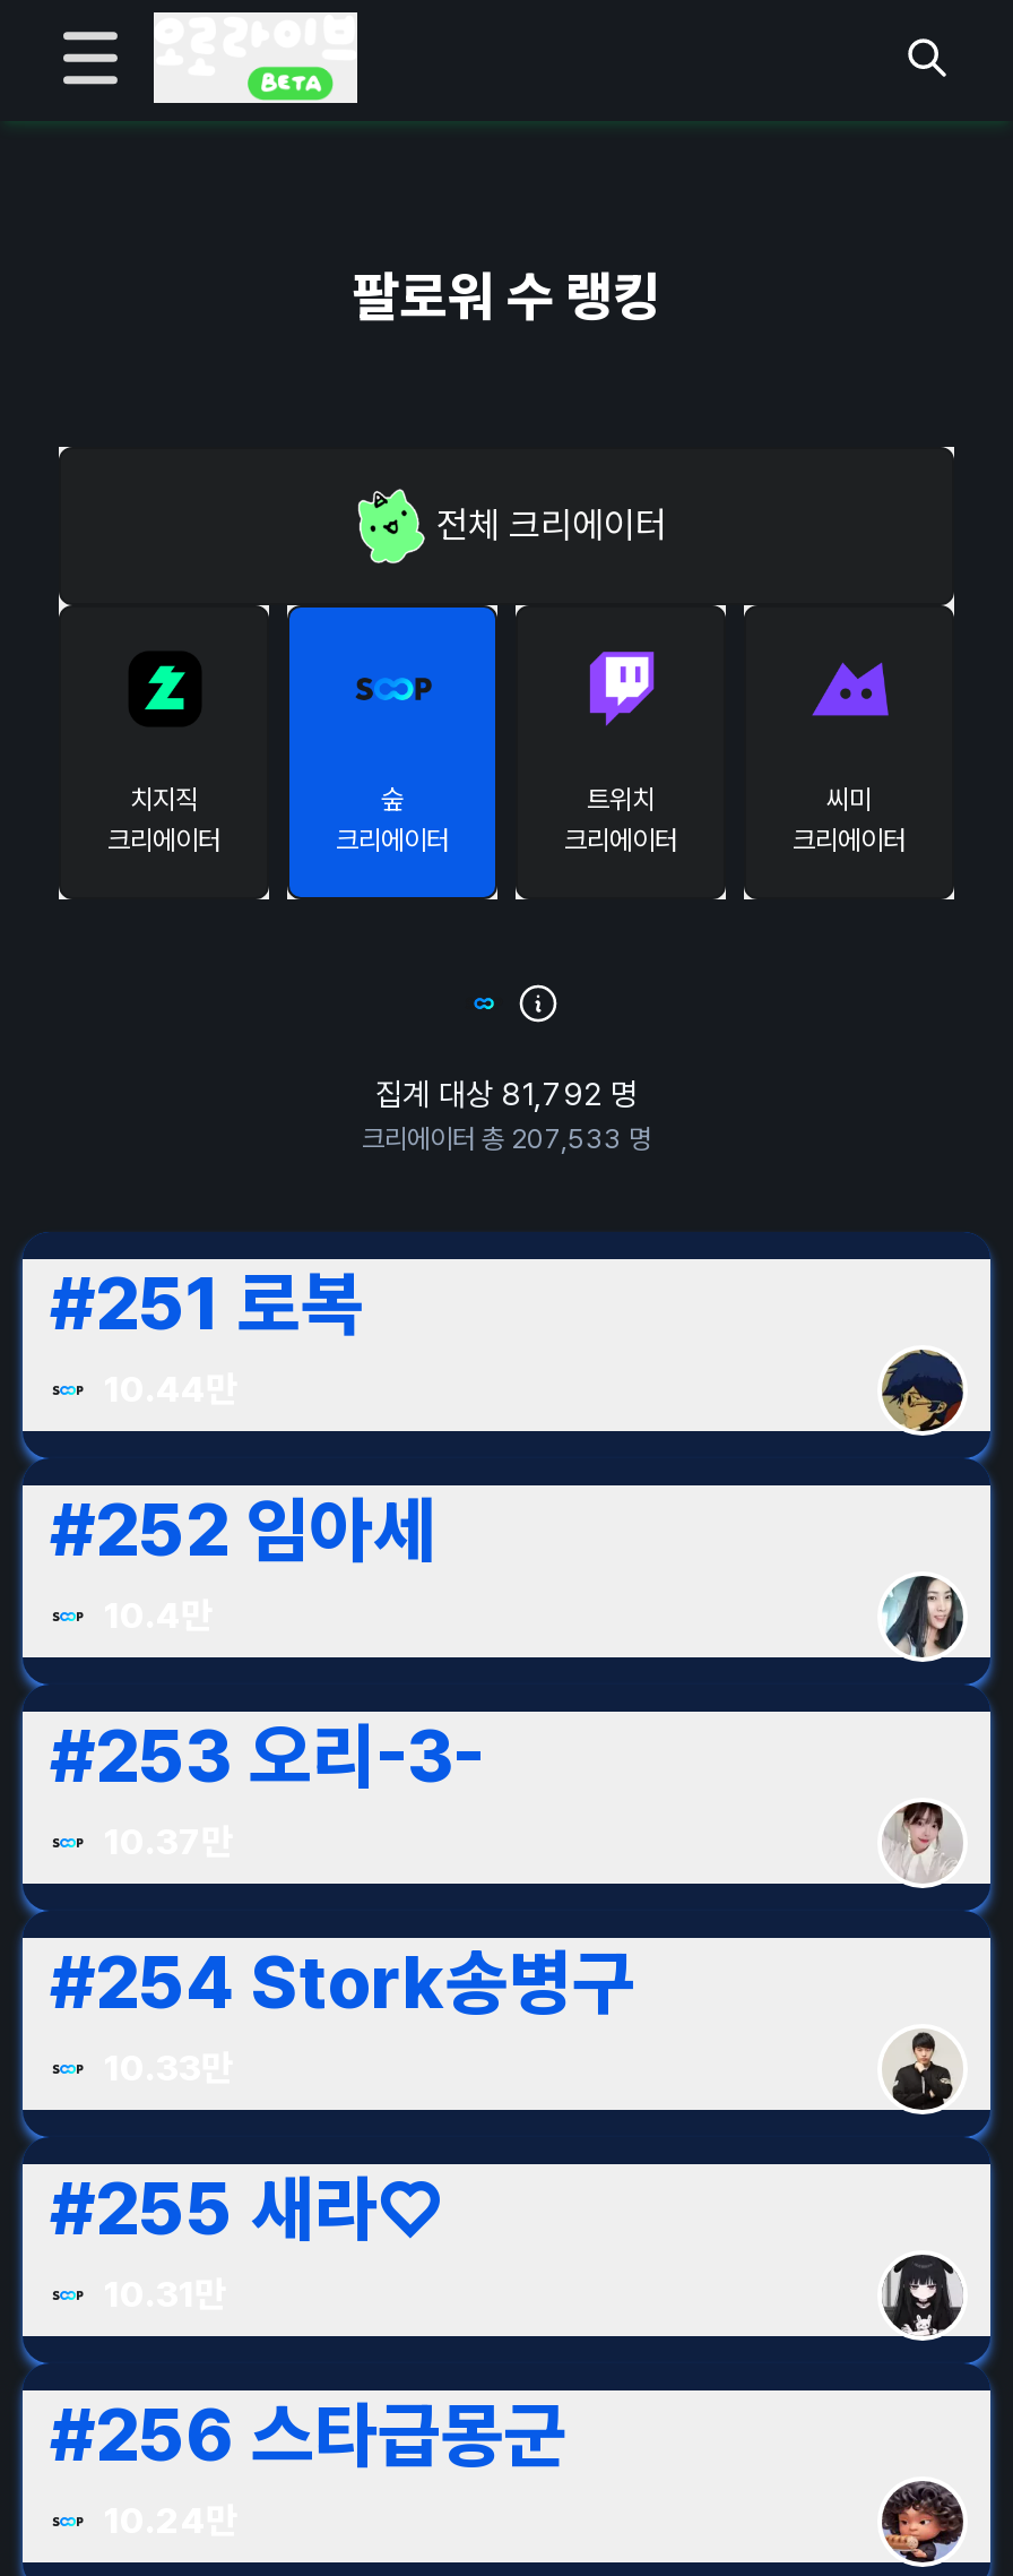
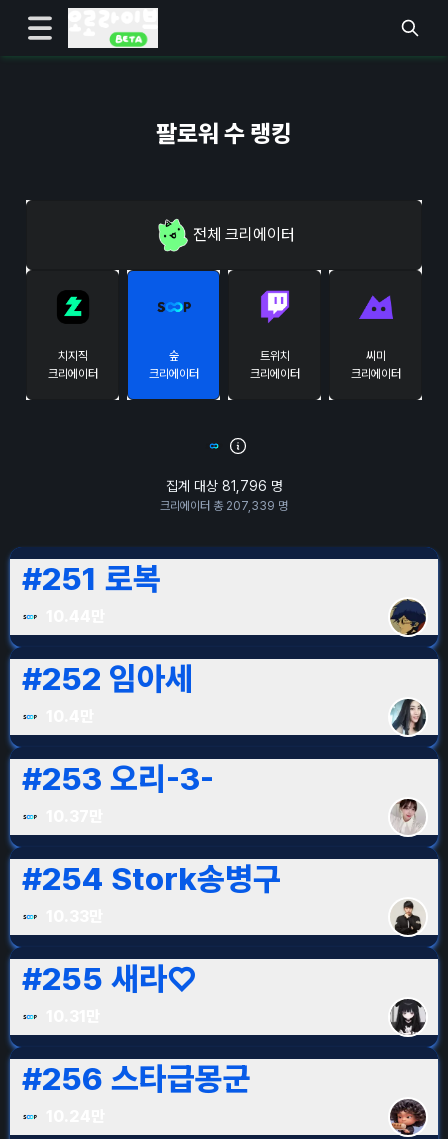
[375,1076,638,1112] 집계 대상 81,792 명 -> [165,478,282,494] 집계 대상 81,796 명
[362,1123,651,1155] 크리에이터 총 207,533 명 -> [160,499,288,513] 크리에이터 총 207,339 명

